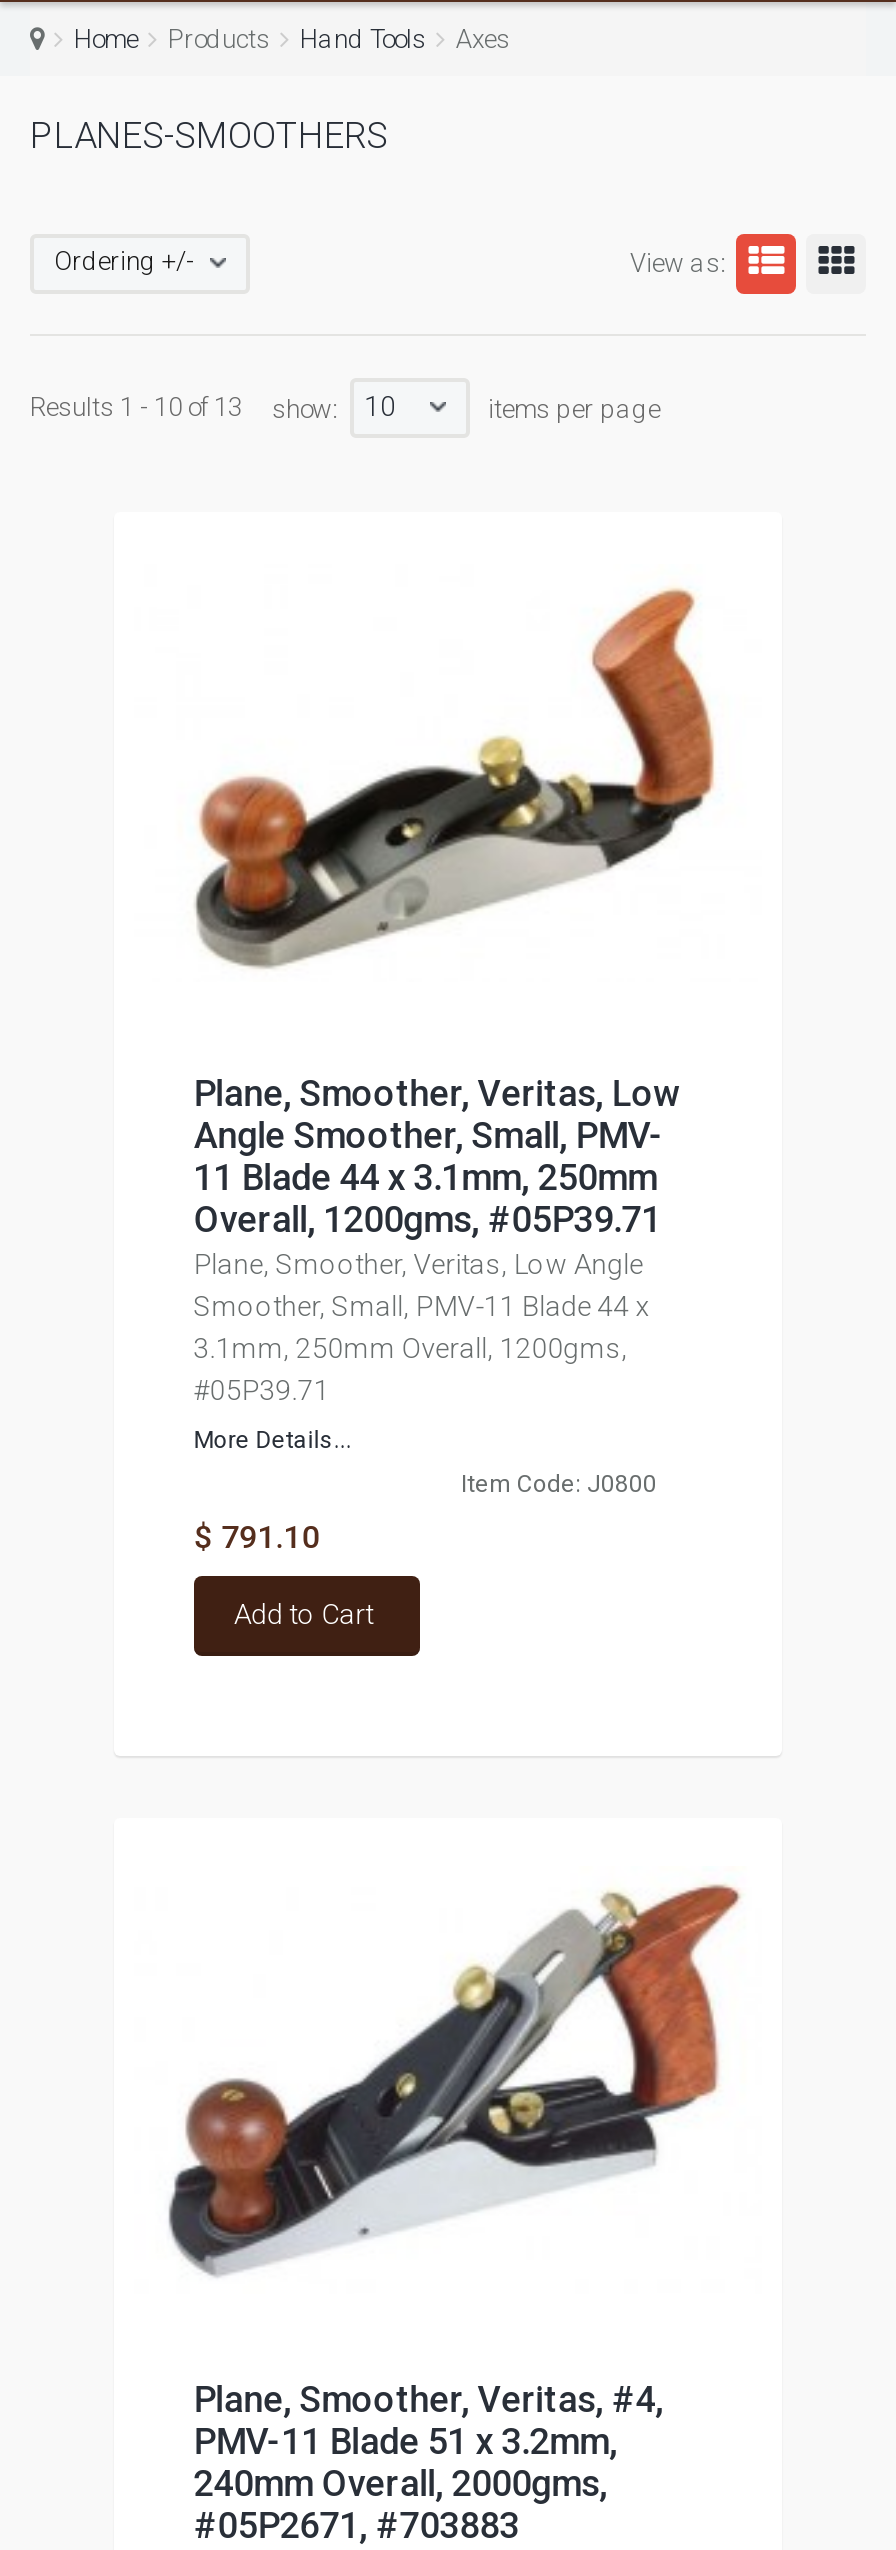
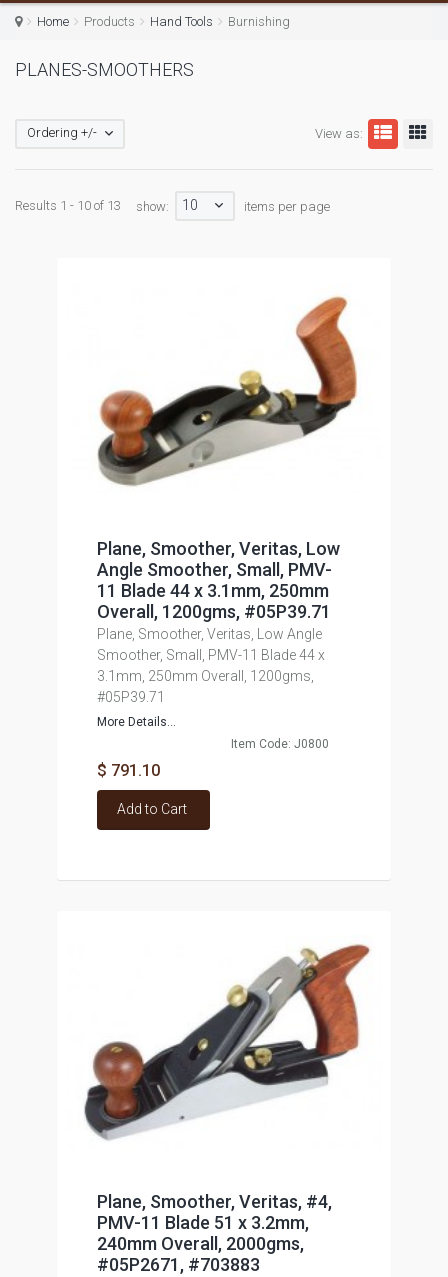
[456,24,510,54] Axes -> [228,14,290,29] Burnishing

